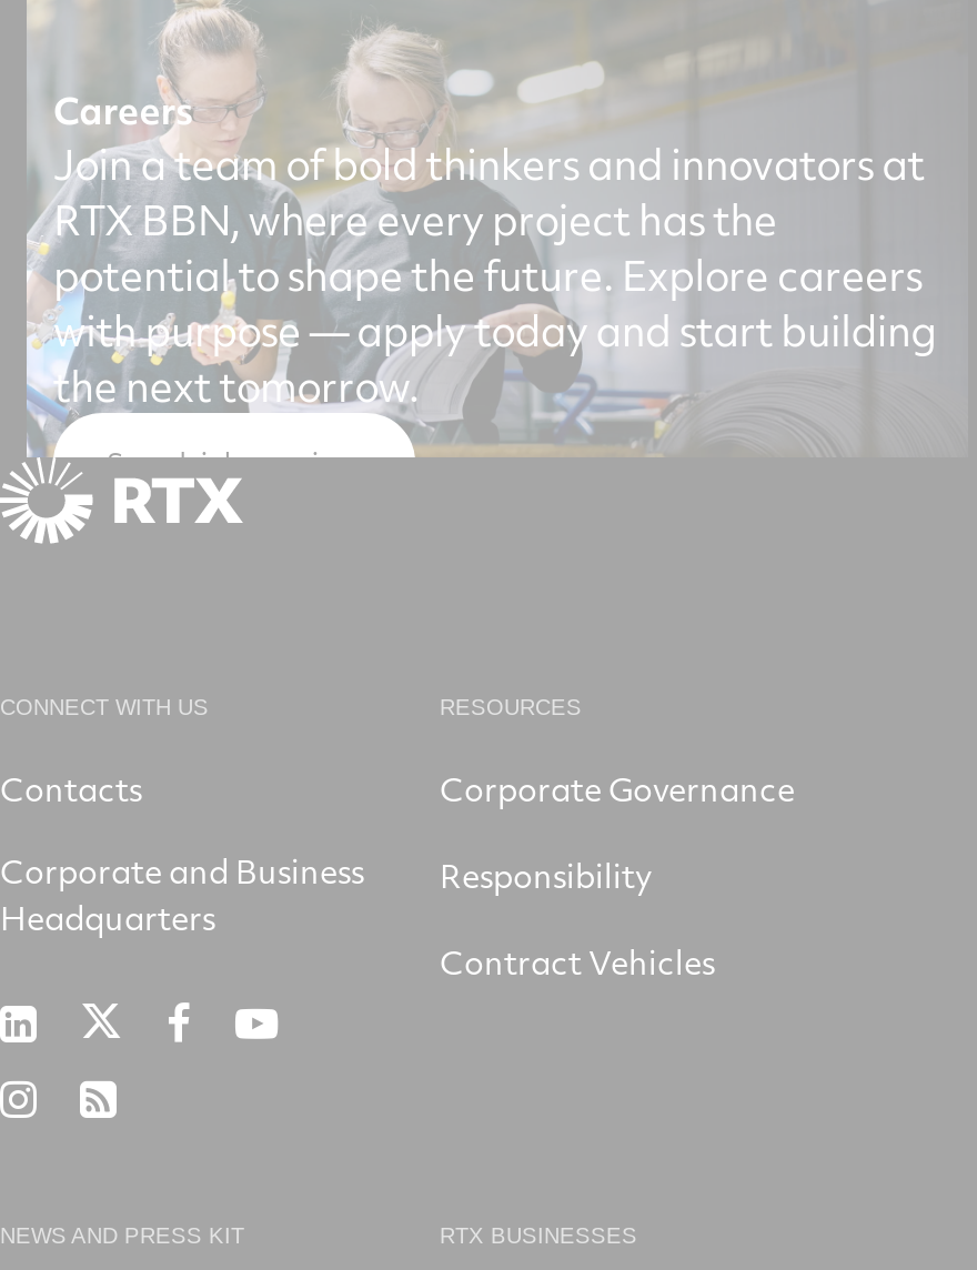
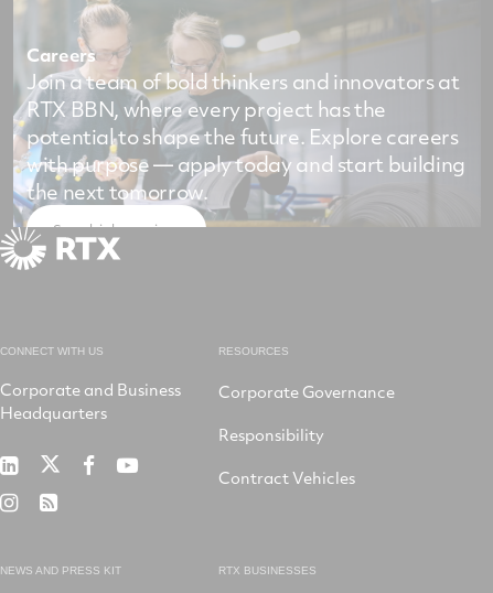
[0,766,142,810] Contacts -> none

